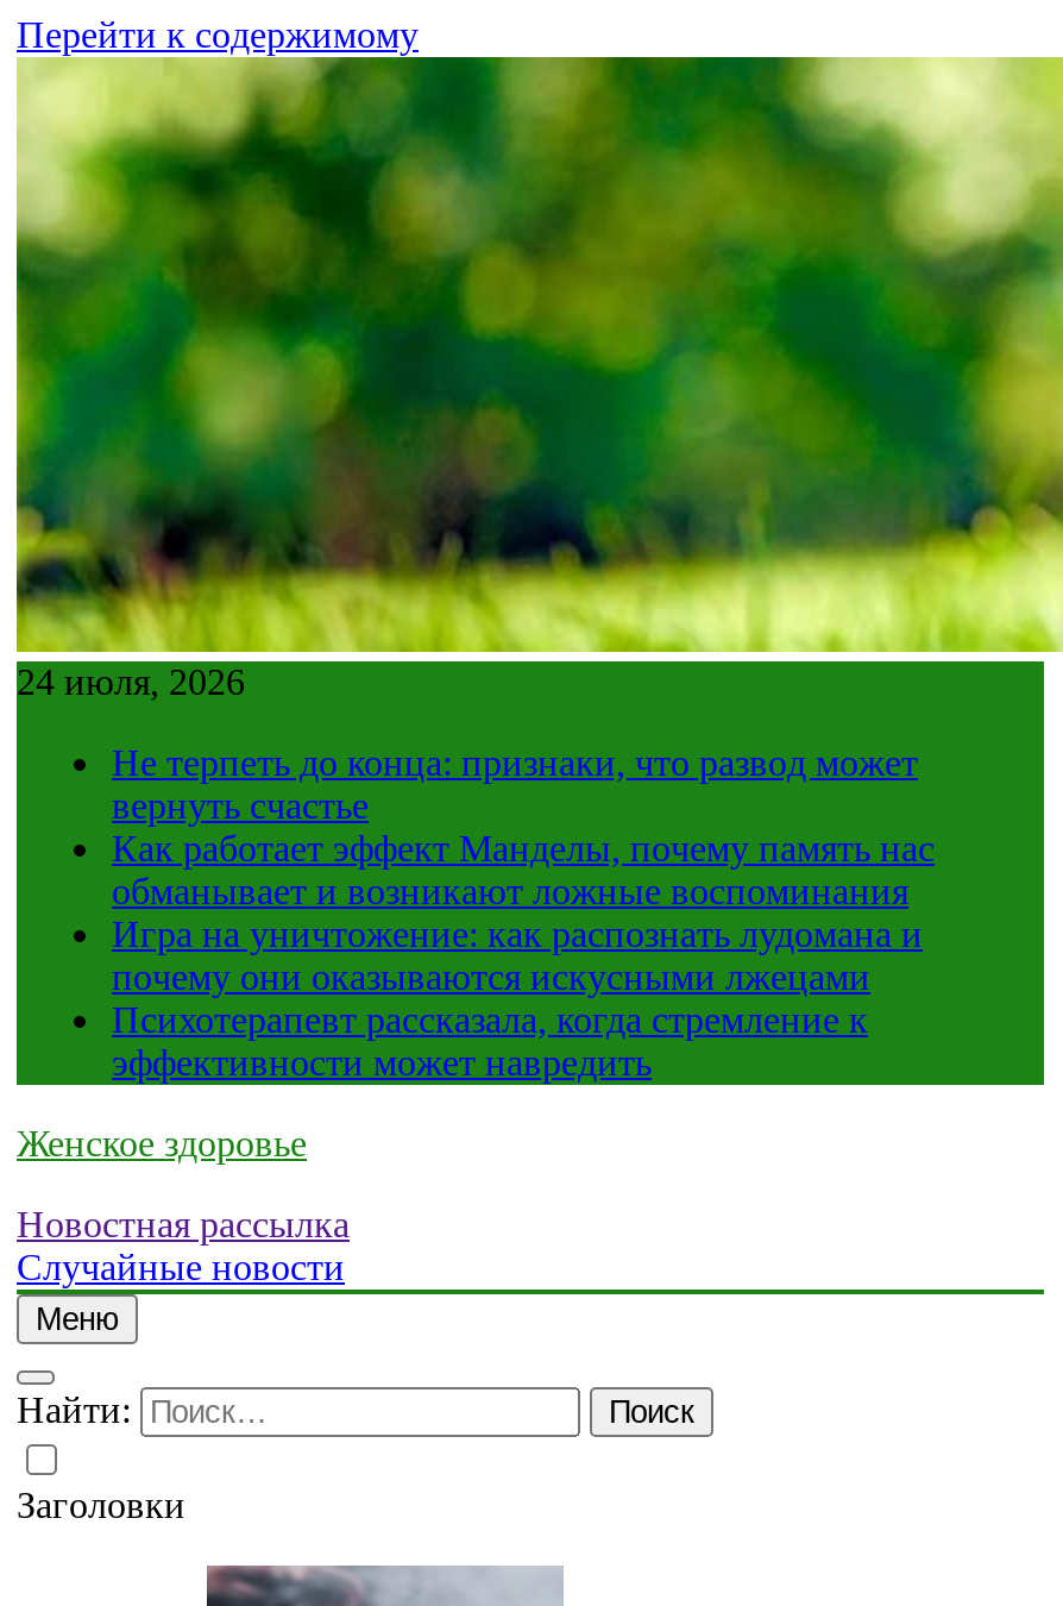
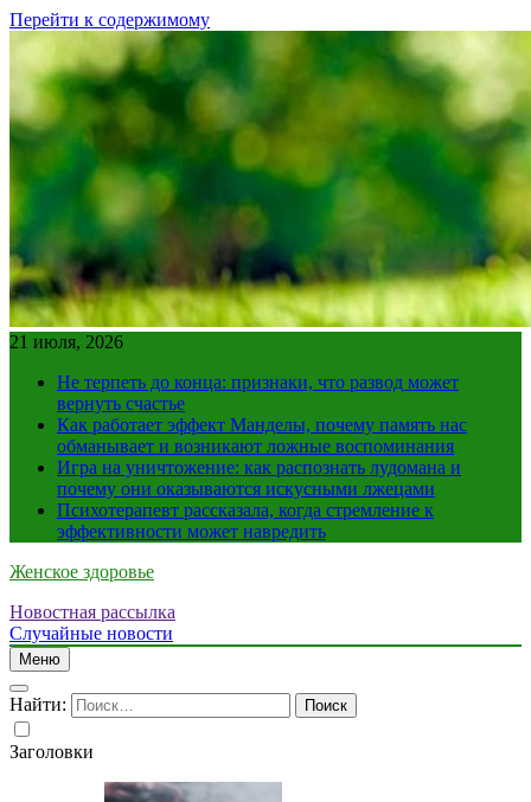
[17,661,245,702] 24 июля, 2026 -> [9,332,123,352] 21 июля, 2026

